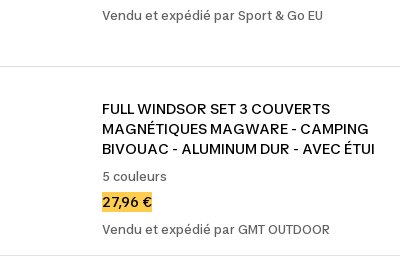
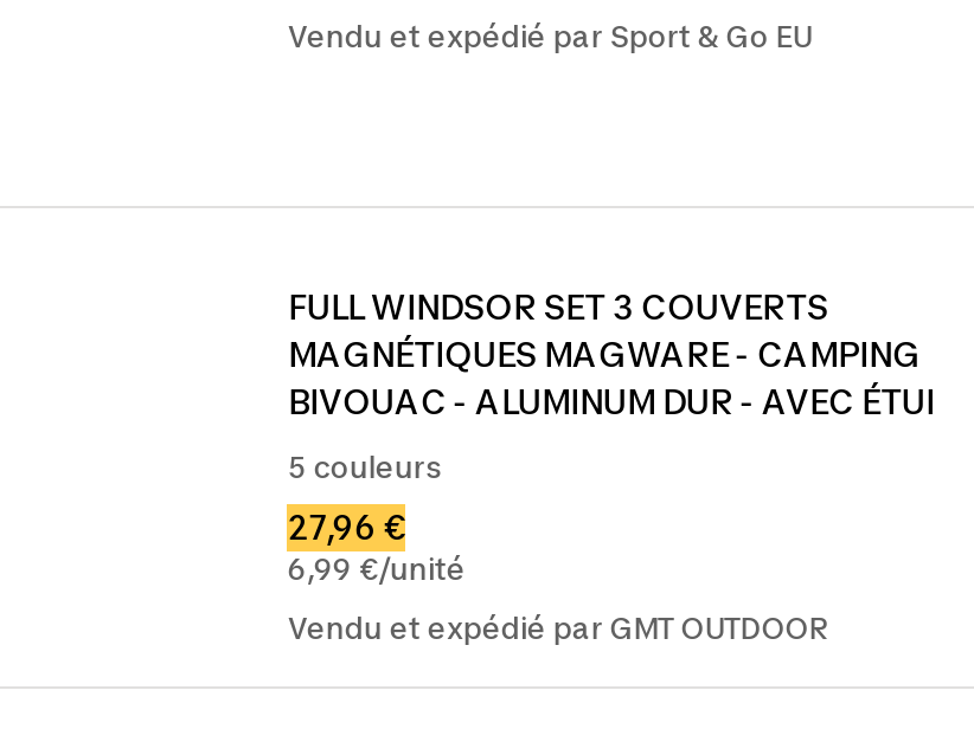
none -> [287,551,465,587] 6,99 €/unité

